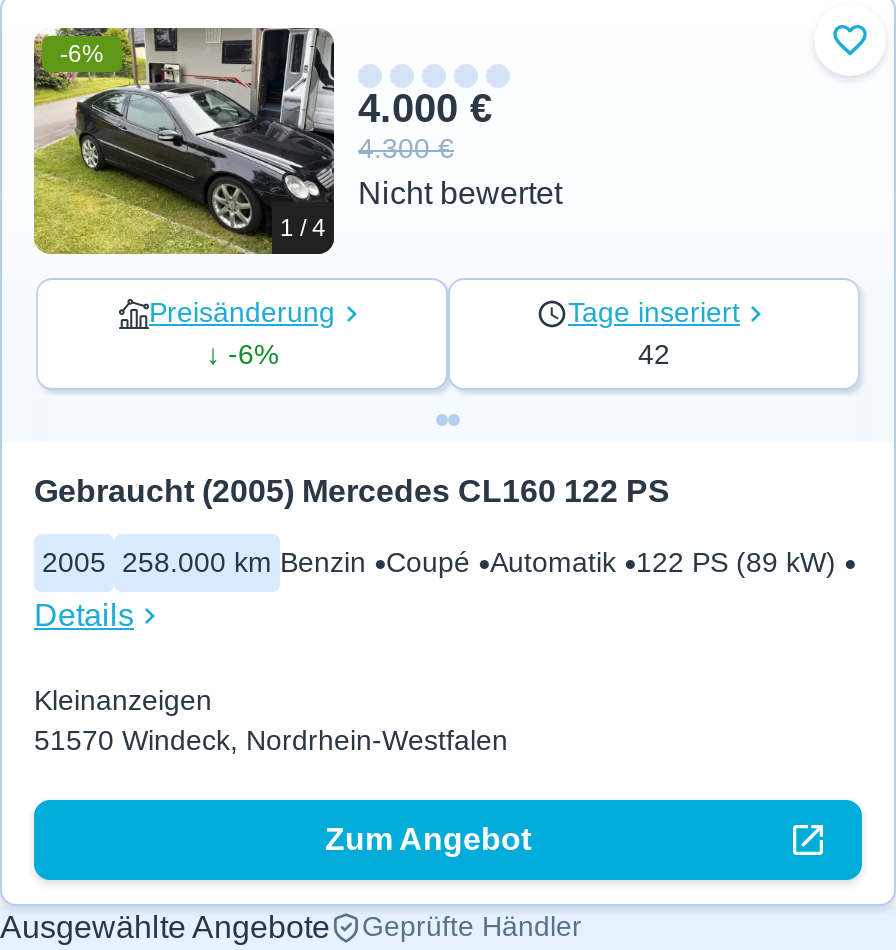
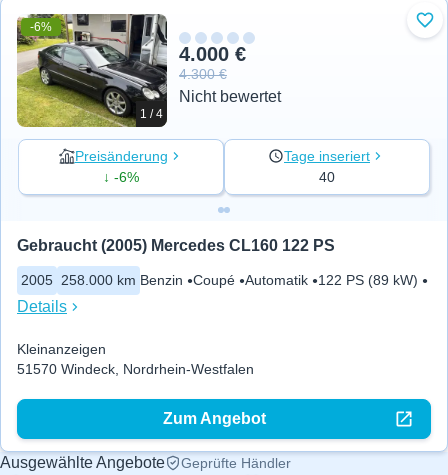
[638,338,670,370] 42 -> [319,169,335,185] 40

